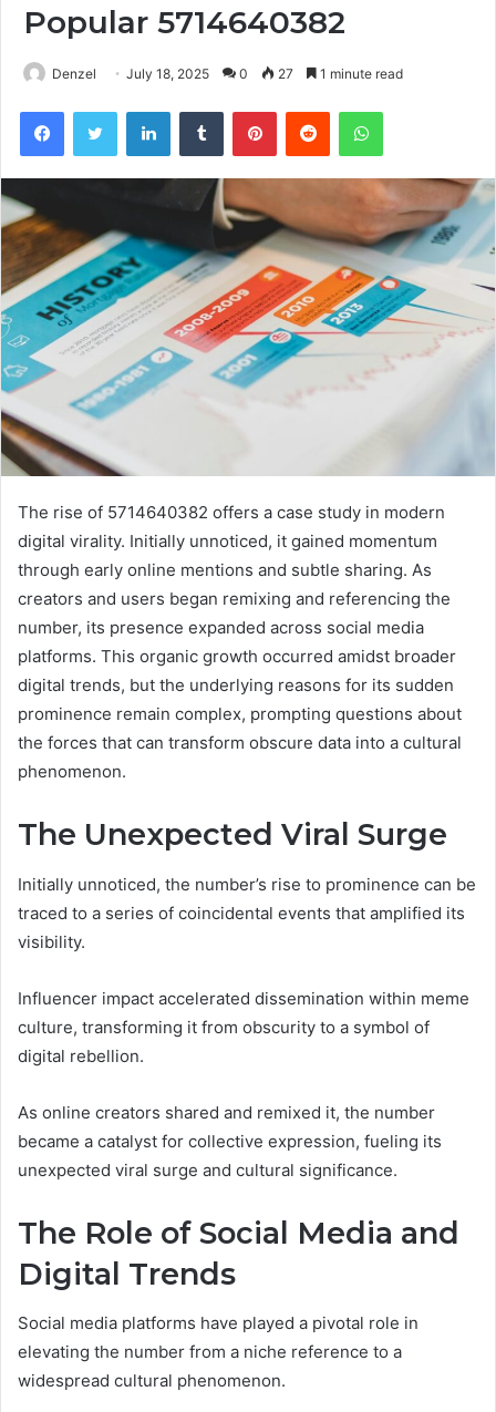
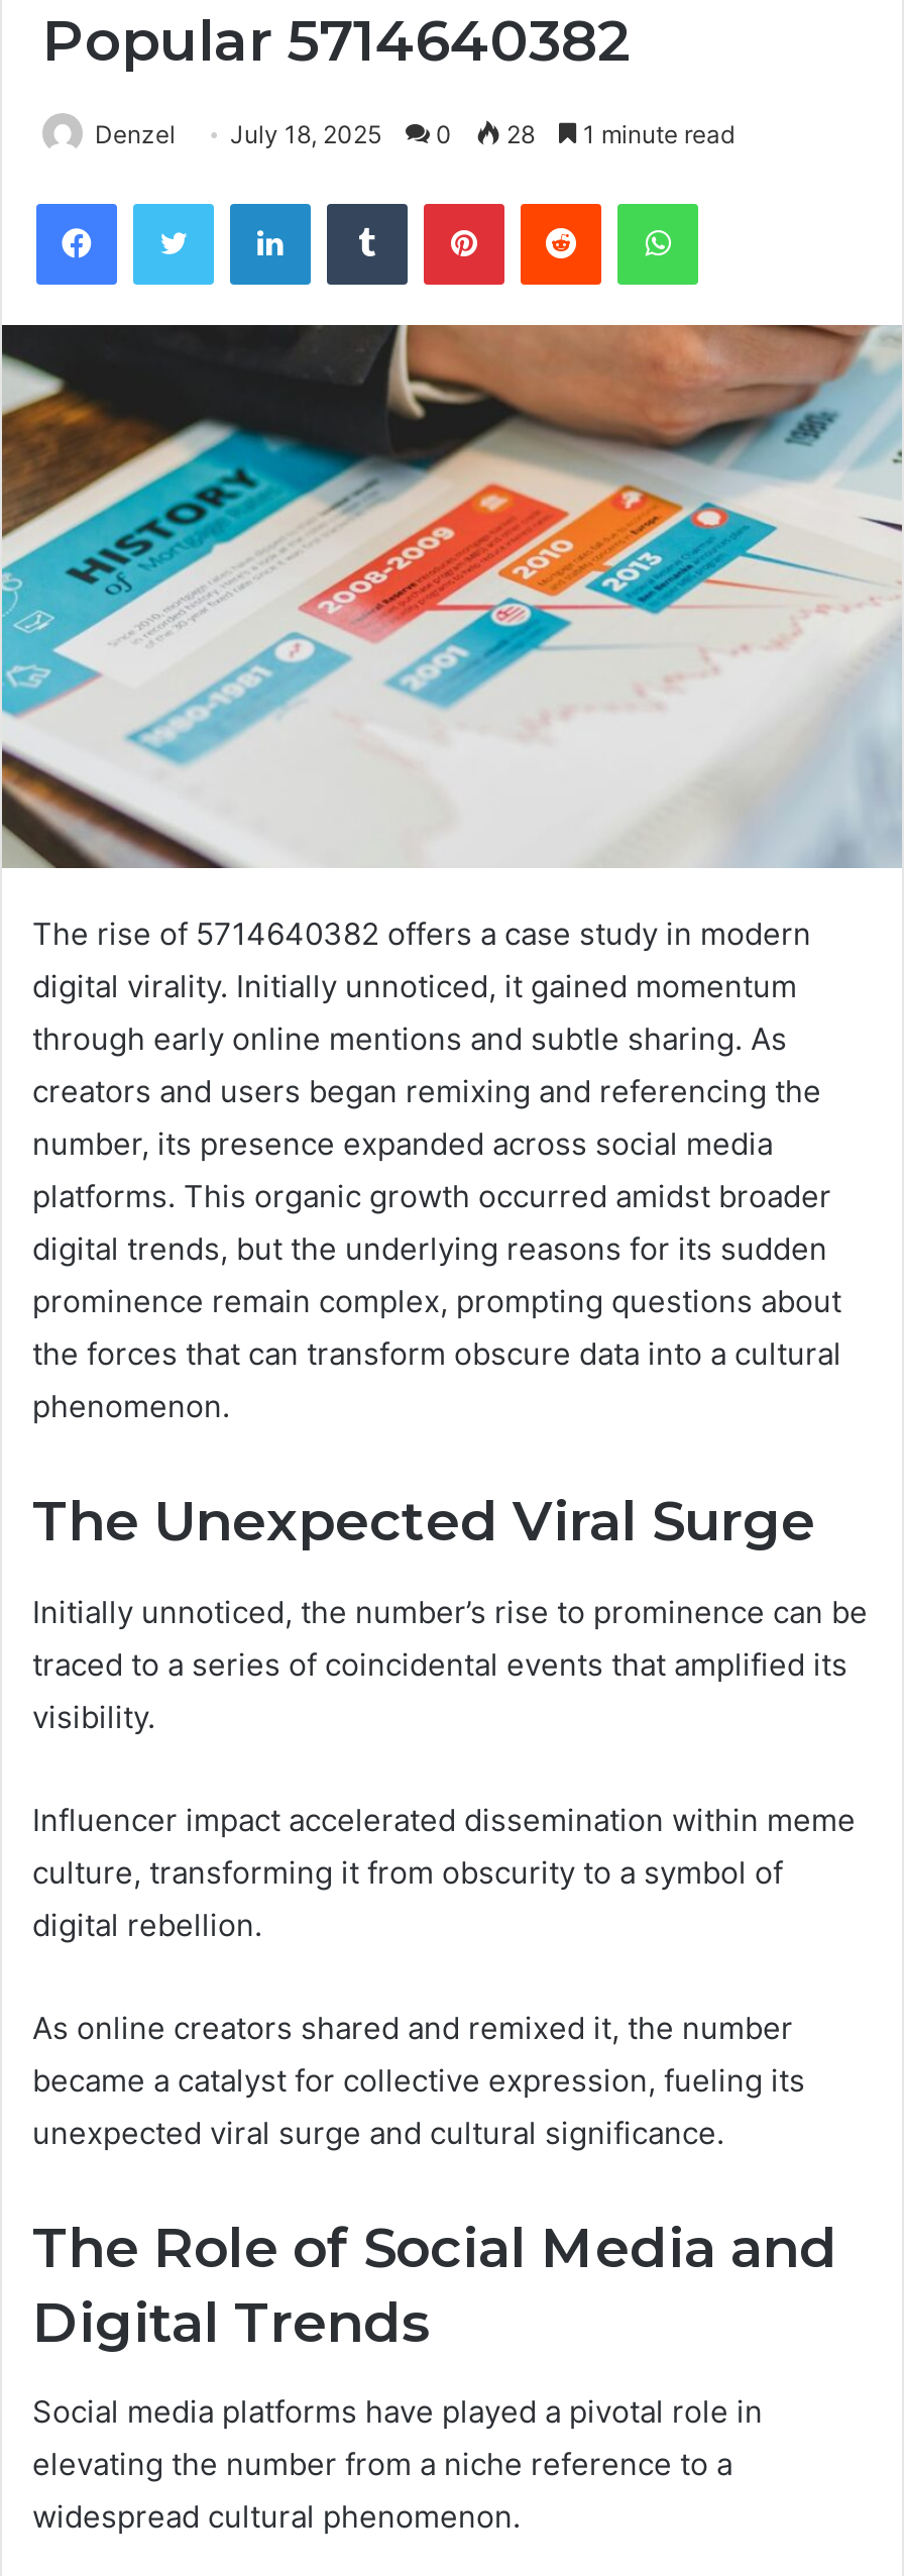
[52,66,403,82] Denzel July 18, 2025 0 27 1 minute read -> [95,120,734,150] Denzel July 18, 2025 0 28 1 minute read

